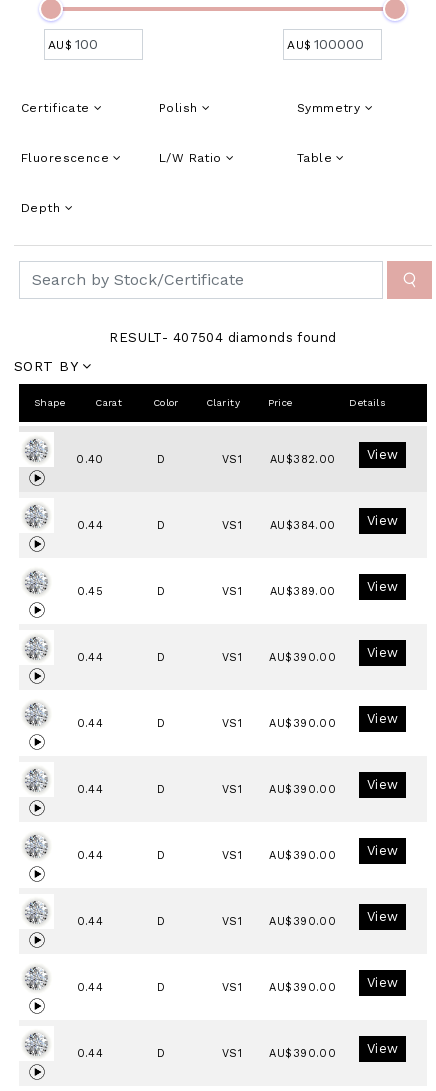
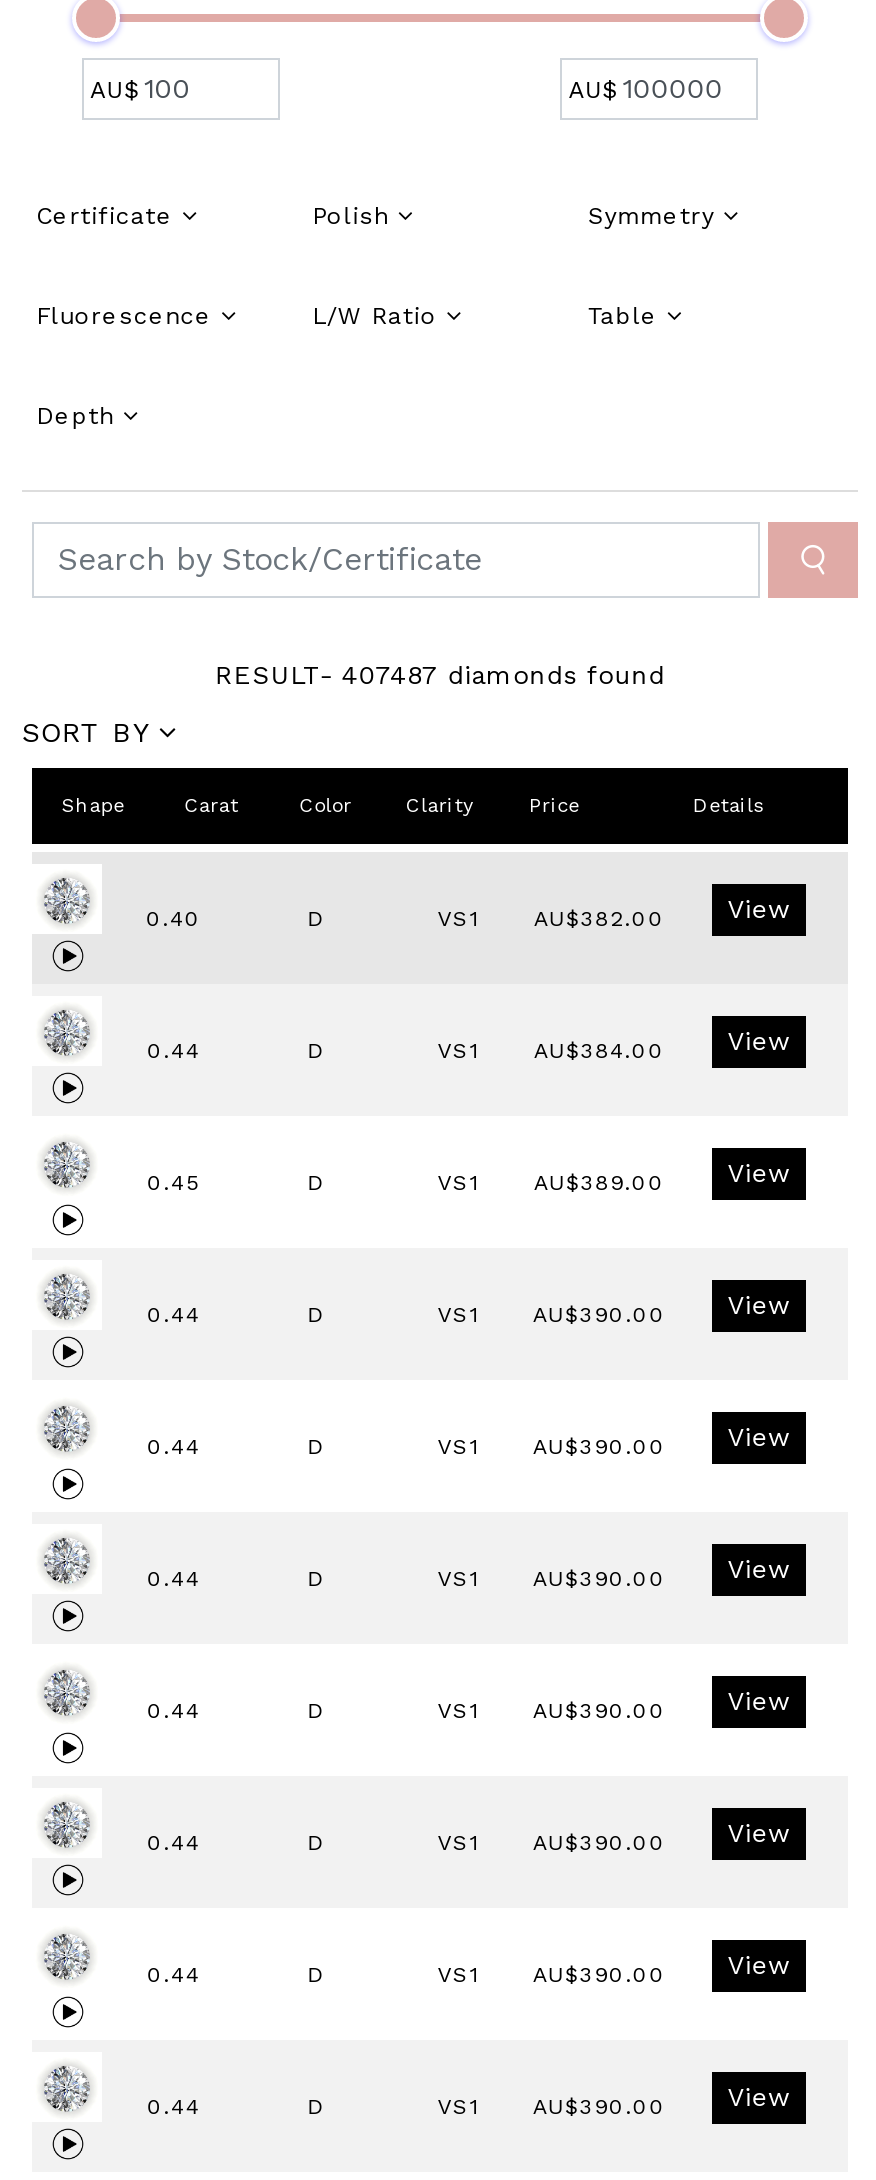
[109,330,337,345] RESULT- 407504 diamonds found -> [215,659,665,689] RESULT- 407487 diamonds found

